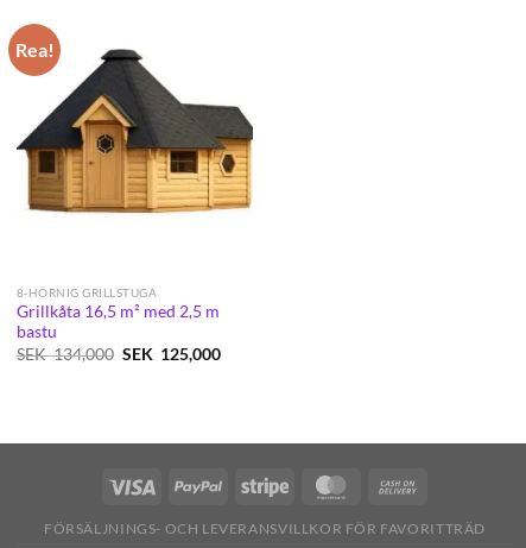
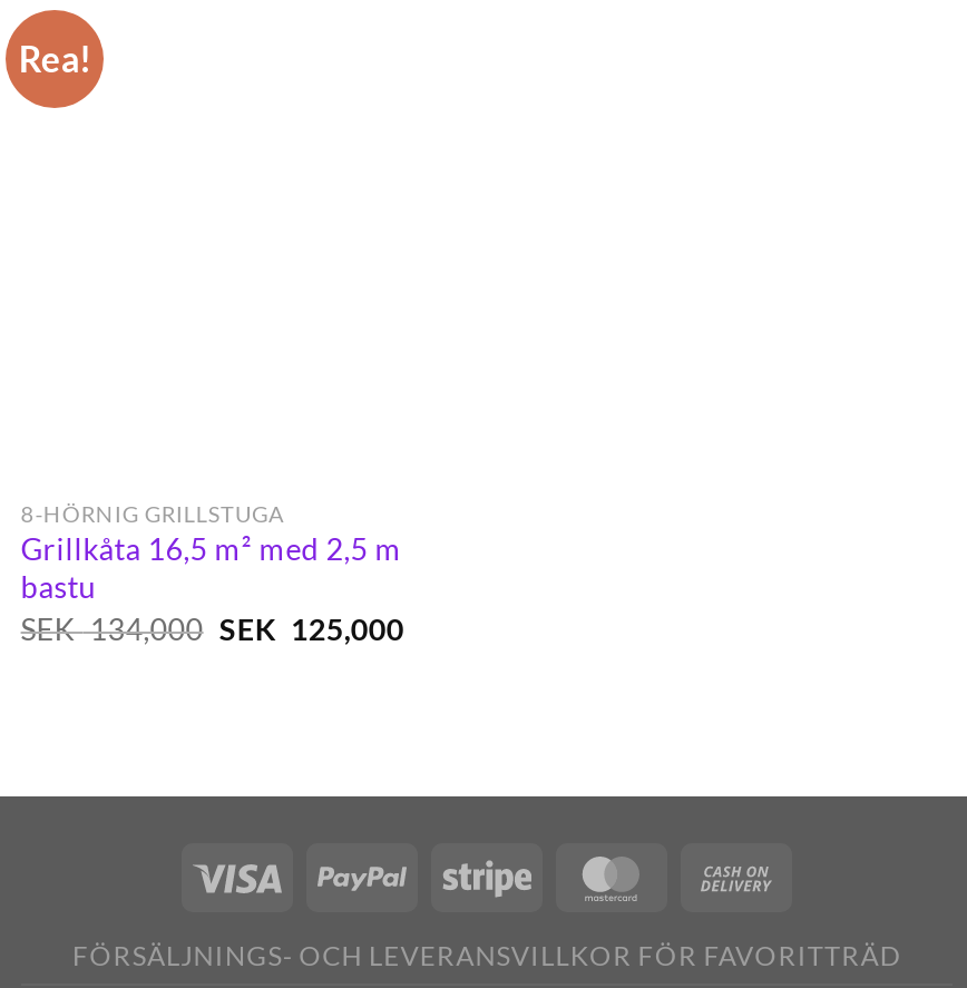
[15,48,254,214] [image] -> none

